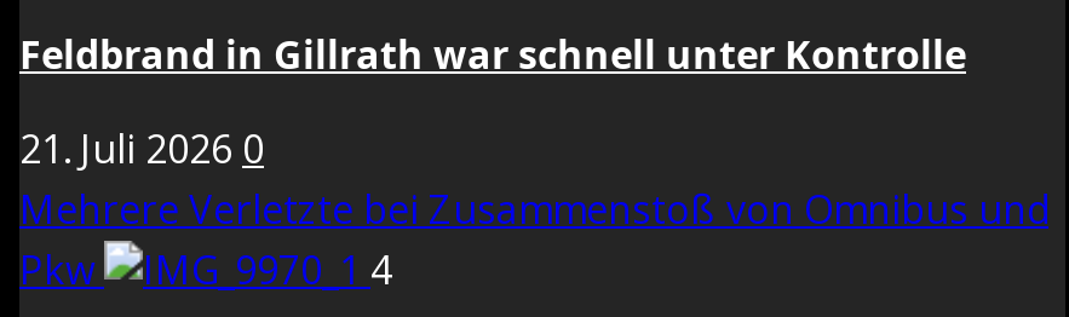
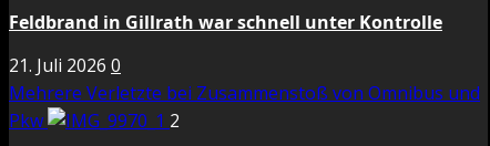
[370,243,392,297] 4 -> [170,109,180,133] 2

